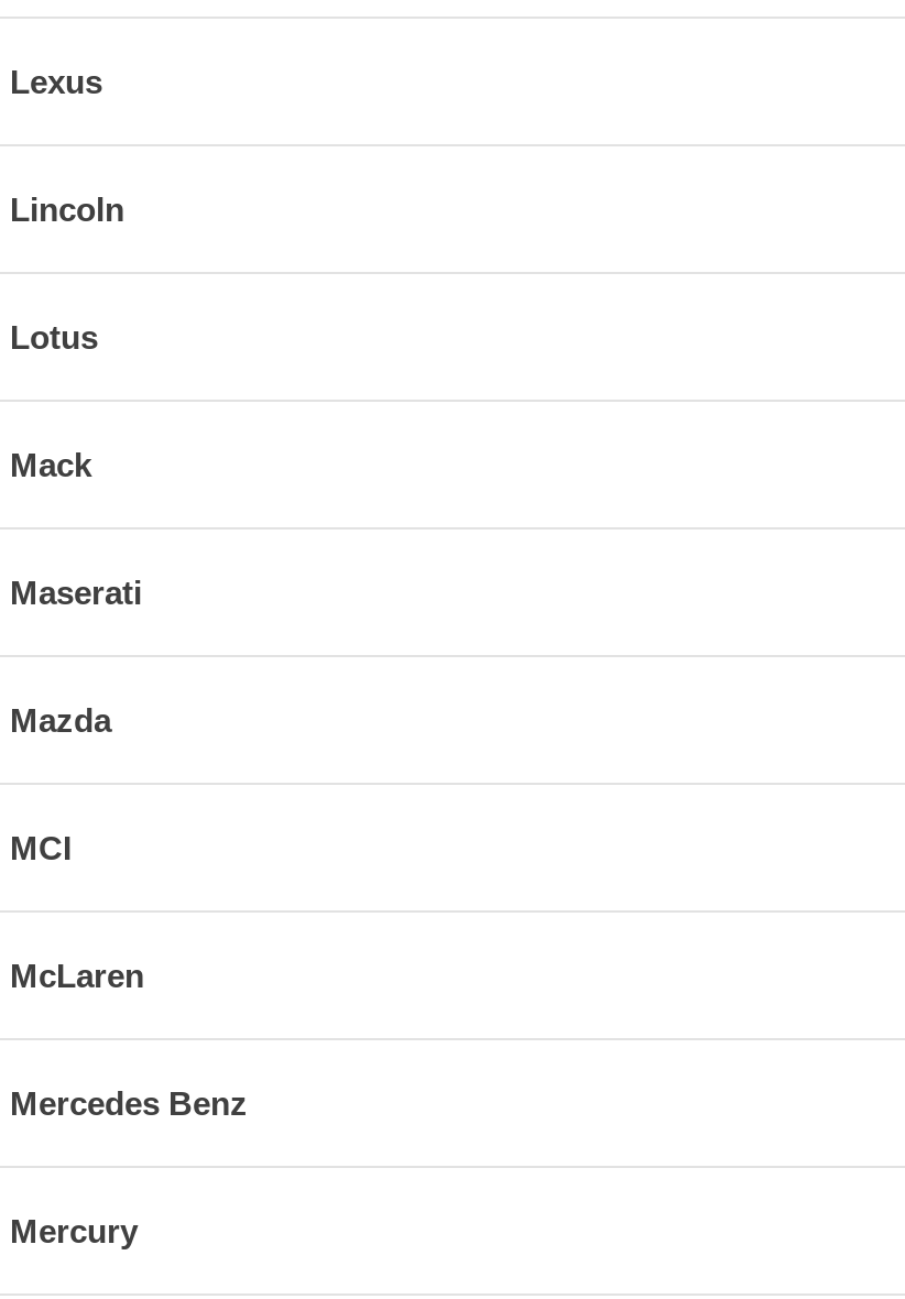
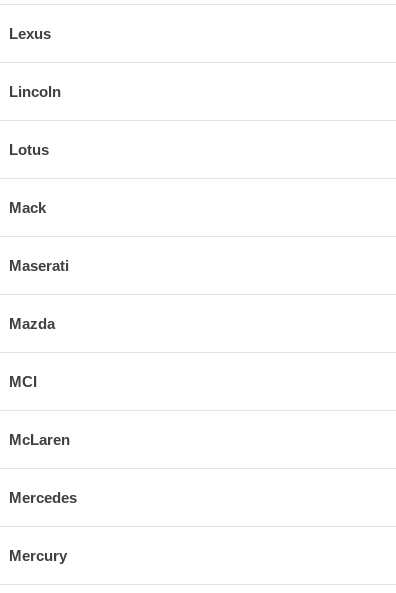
[10,1084,248,1121] Mercedes Benz -> [9,489,77,506] Mercedes

